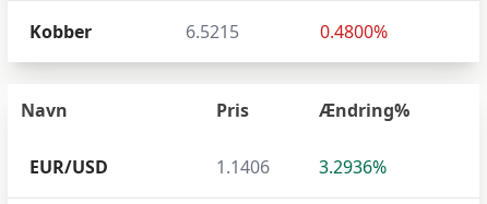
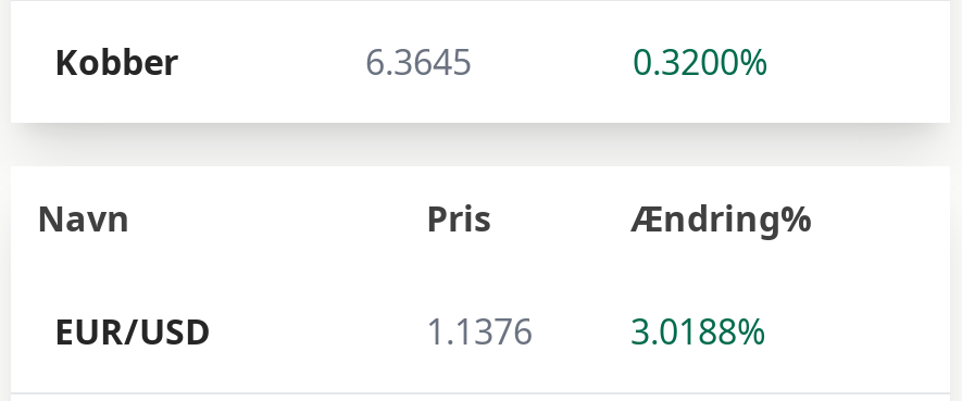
[186,20,239,44] 6.5215 -> [365,39,472,87] 6.3645
[320,20,388,44] 0.4800% -> [633,39,767,87] 0.3200%
[216,155,270,179] 1.1406 -> [426,309,533,357] 1.1376
[319,155,387,179] 3.2936% -> [630,309,765,357] 3.0188%

